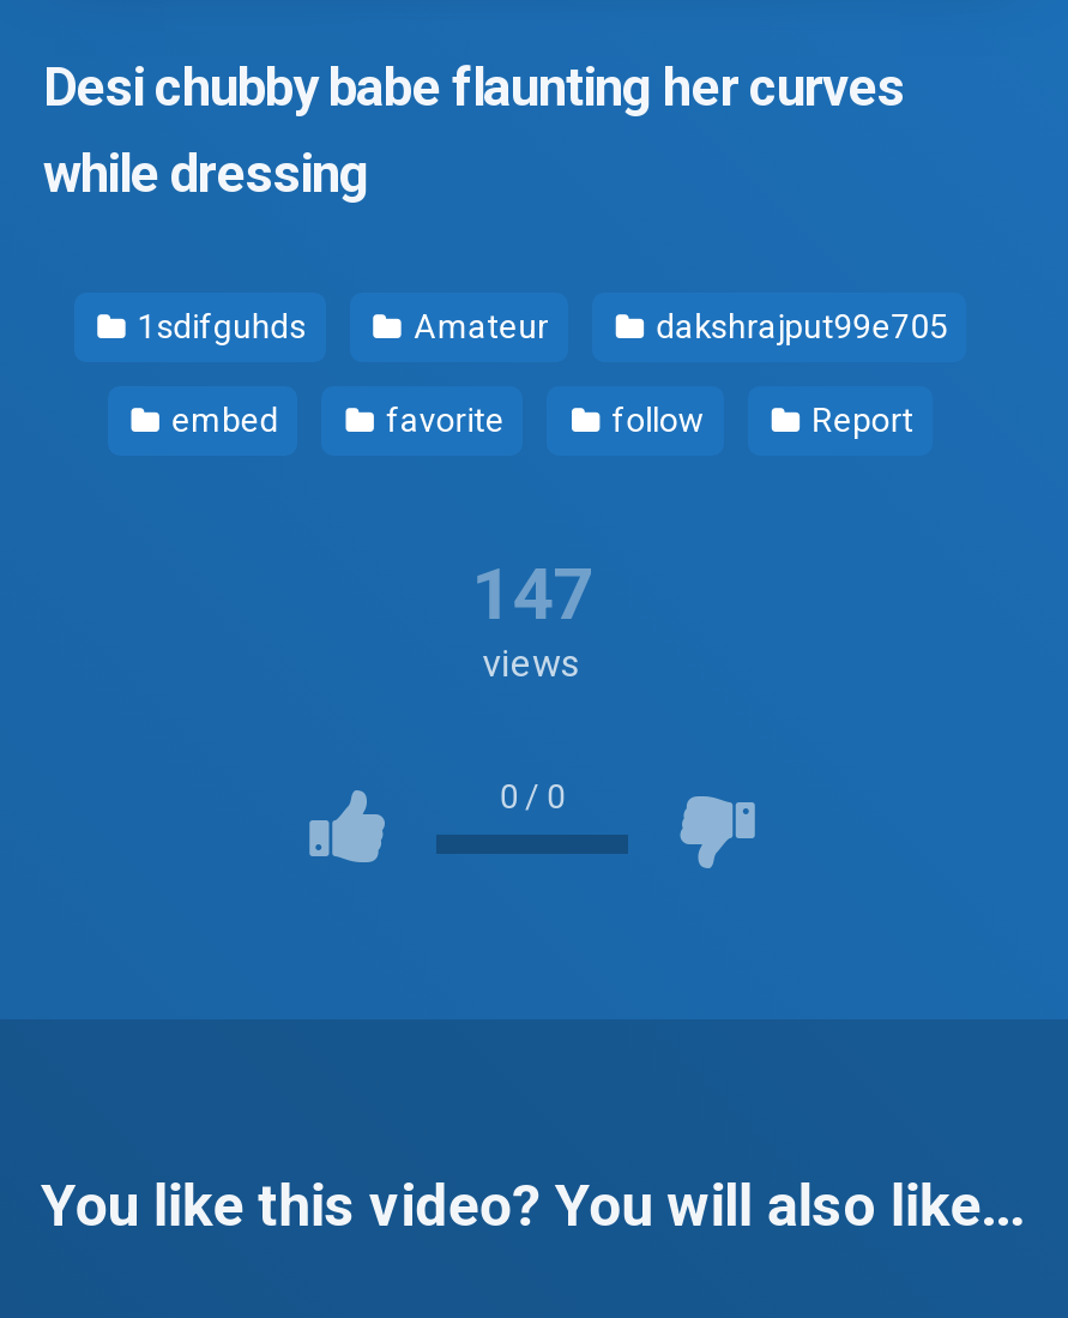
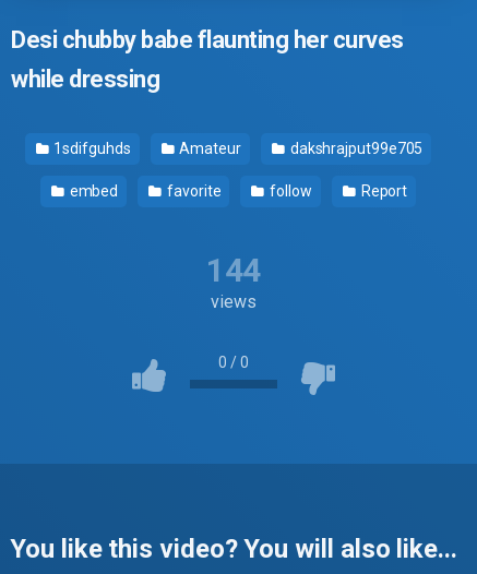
[471,552,593,636] 147 -> [206,251,261,289] 144

